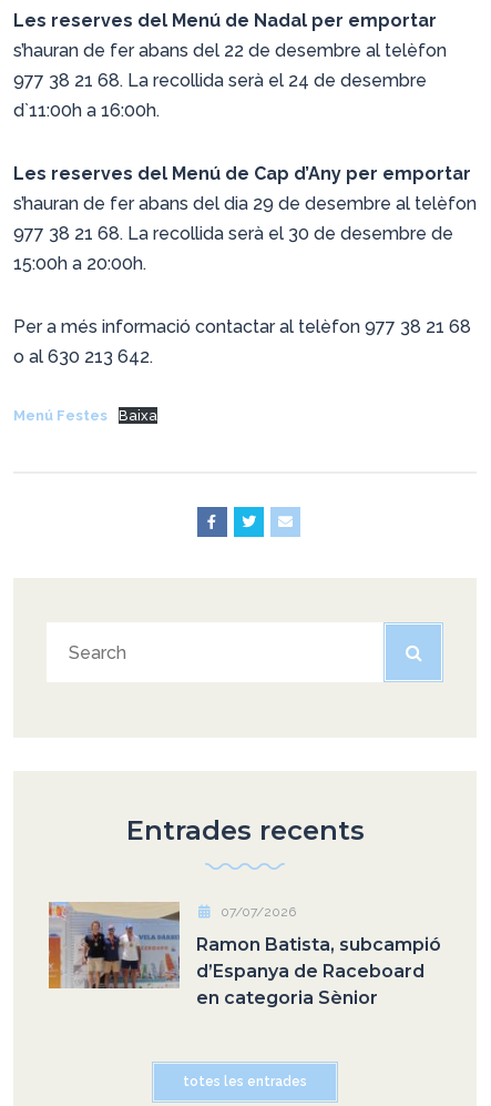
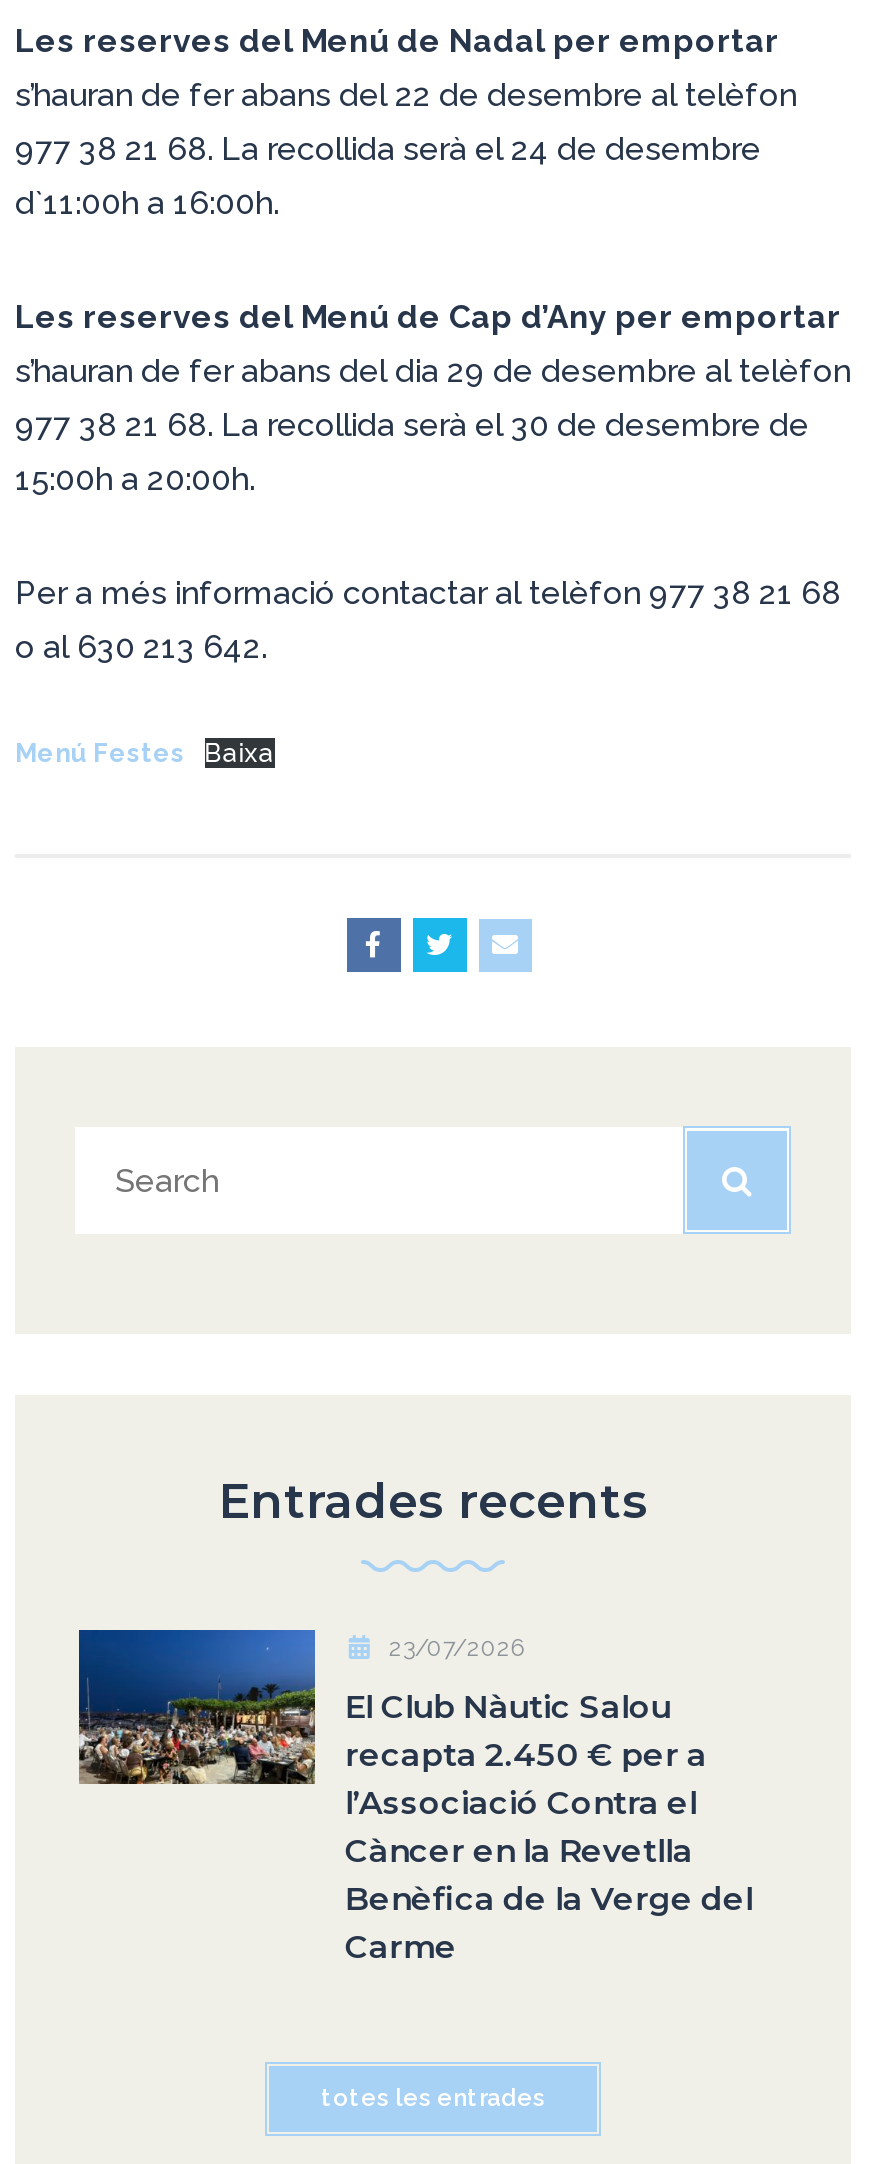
[48,902,441,1009] [image] | Ramon Batista, subcampió | d’Espanya de Raceboard | en categoria Sènior -> [77,1628,753,1967] [image] | El Club Nàutic Salou | recapta 2.450 € per a | l’Associació Contra el | Càncer en la Revetlla | Benèfica de la Verge del | Carme
[220,904,296,920] 07/07/2026 -> [389,1635,525,1663] 23/07/2026

